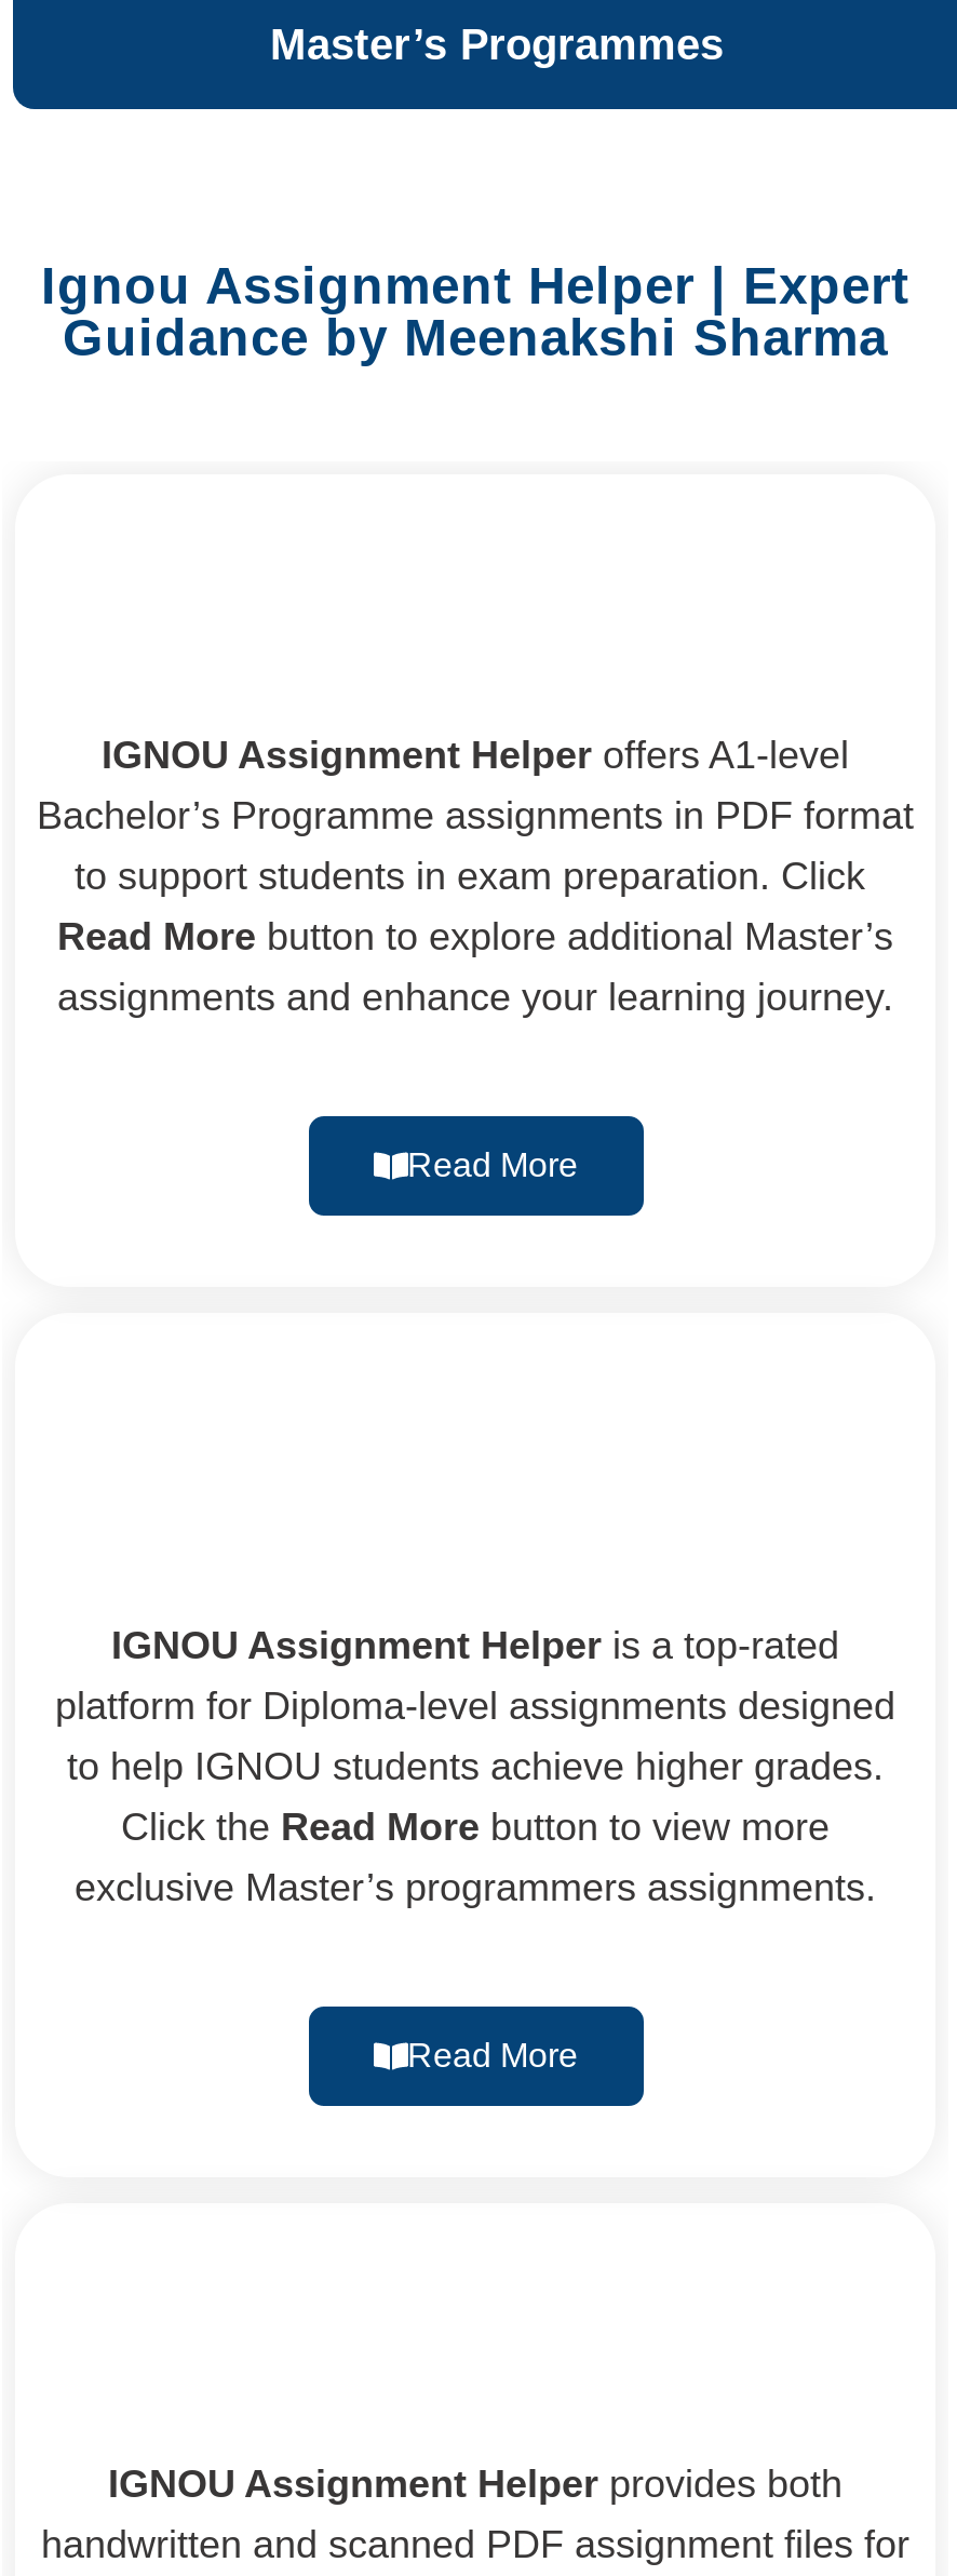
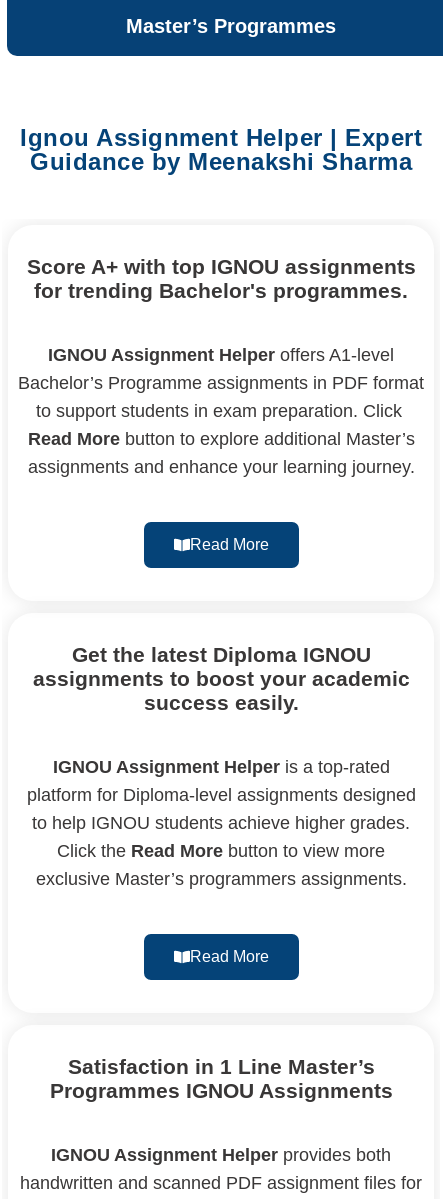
none -> [26,255,415,302] Score A+ with top IGNOU assignments | for trending Bachelor's programmes.
none -> [32,643,409,714] Get the latest Diploma IGNOU | assignments to boost your academic | success easily.
none -> [49,1055,392,1102] Satisfaction in 1 Line Master’s | Programmes IGNOU Assignments

